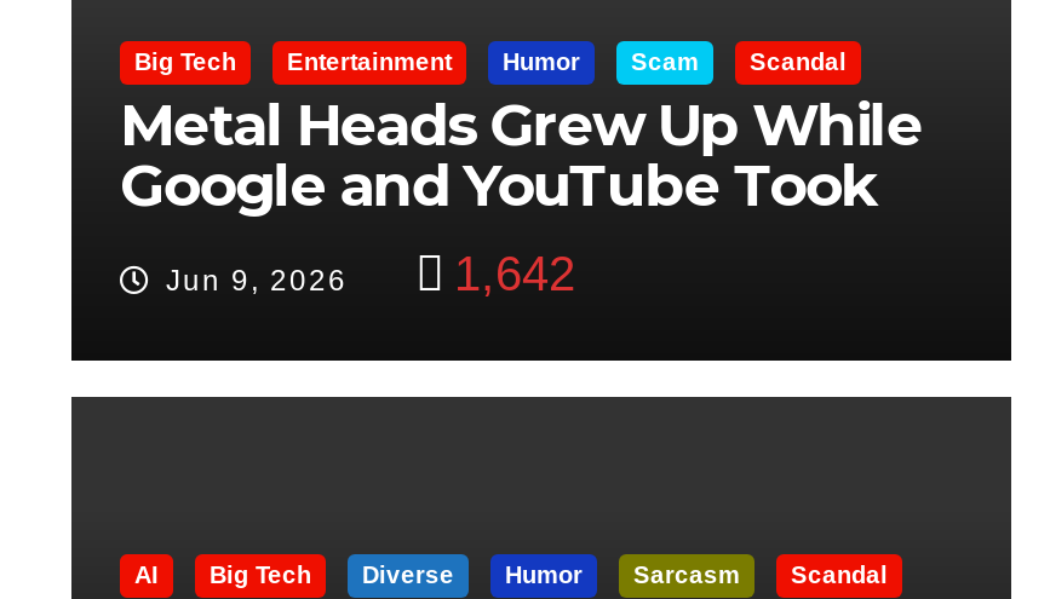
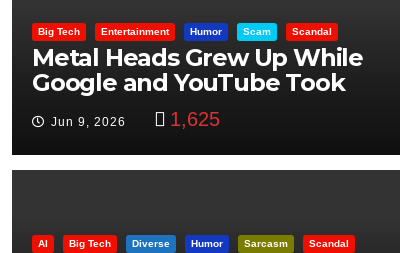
[454,247,575,300] 1,642 -> [170,108,220,130] 1,625

